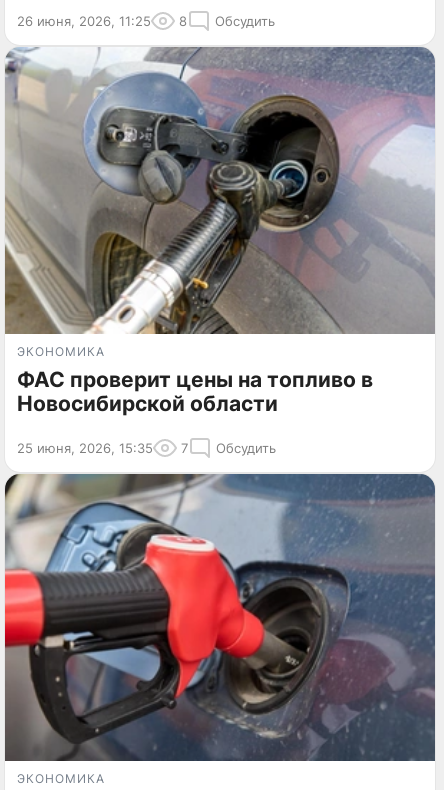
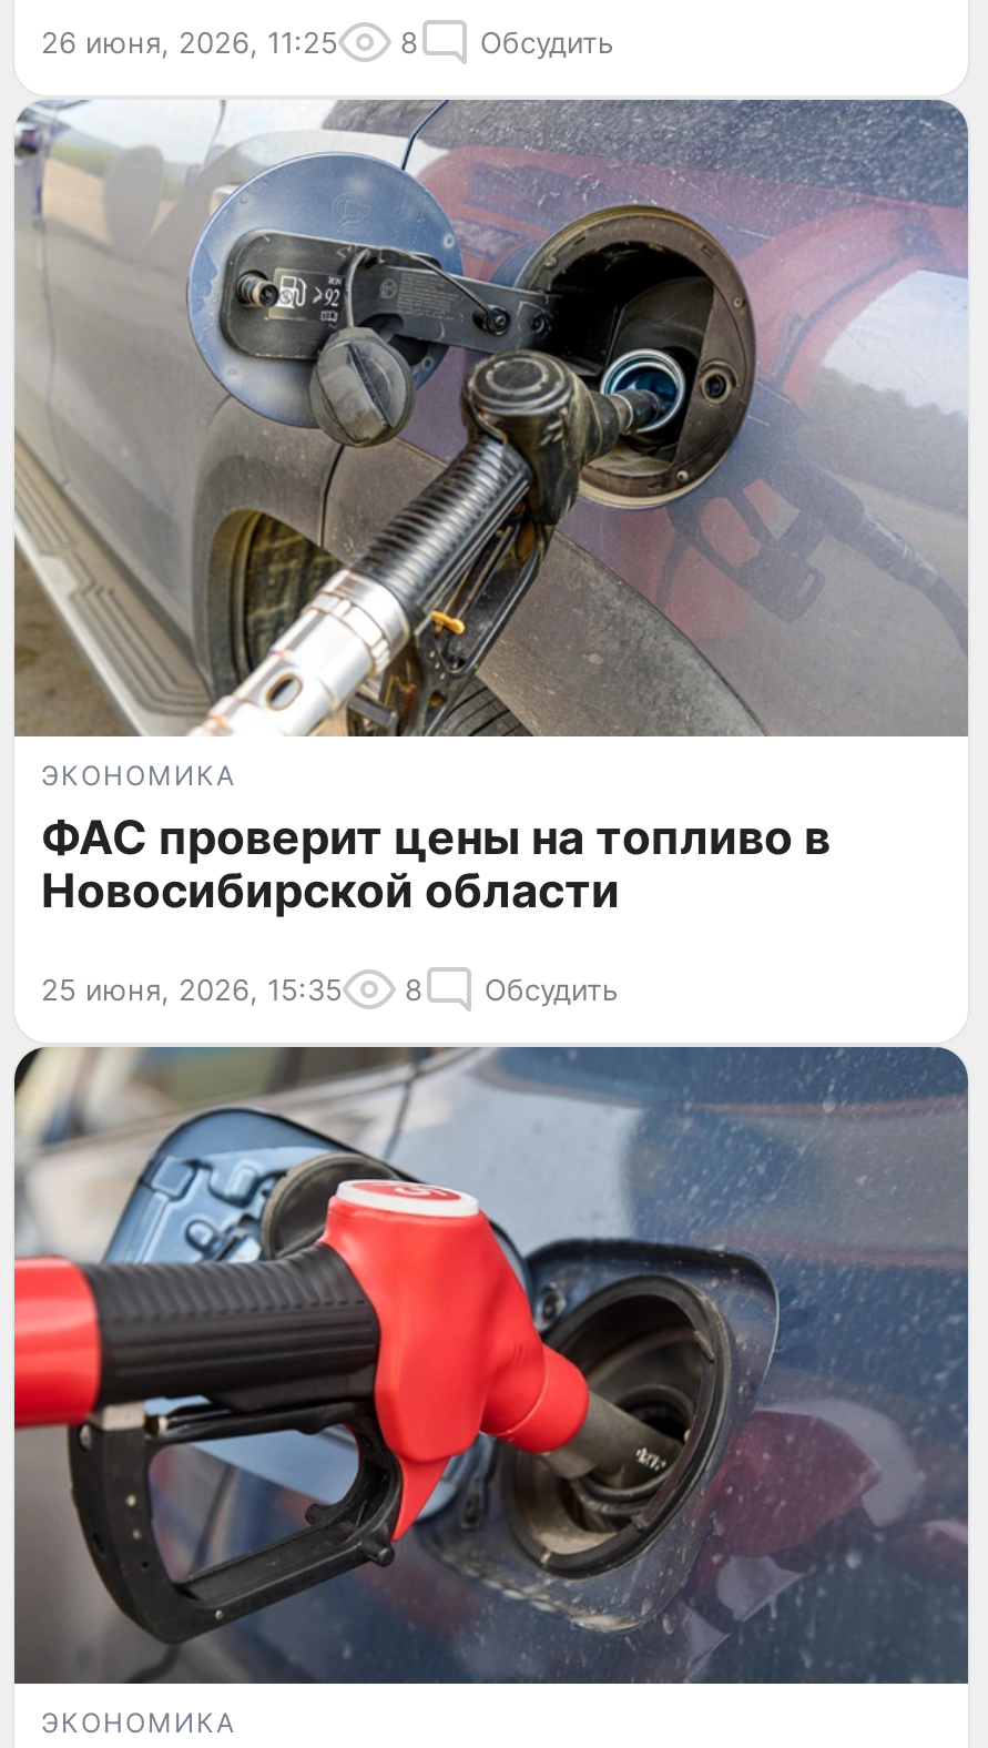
[17,440,276,456] 25 июня, 2026, 15:35 7 Обсудить -> [41,971,618,1007] 25 июня, 2026, 15:35 8 Обсудить

